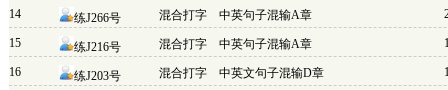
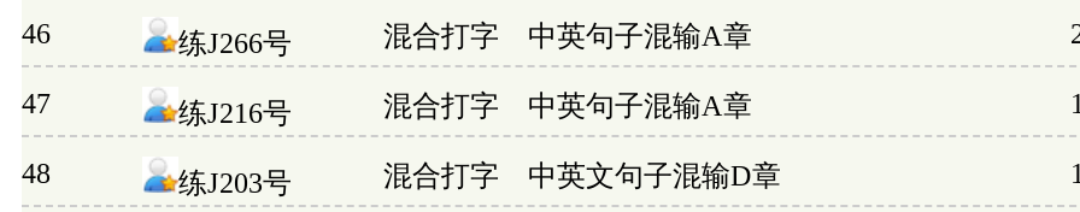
[9,7,21,21] 14 -> [22,17,51,51] 46
[9,36,21,50] 15 -> [22,87,51,120] 47
[9,65,21,79] 16 -> [22,157,51,190] 48

